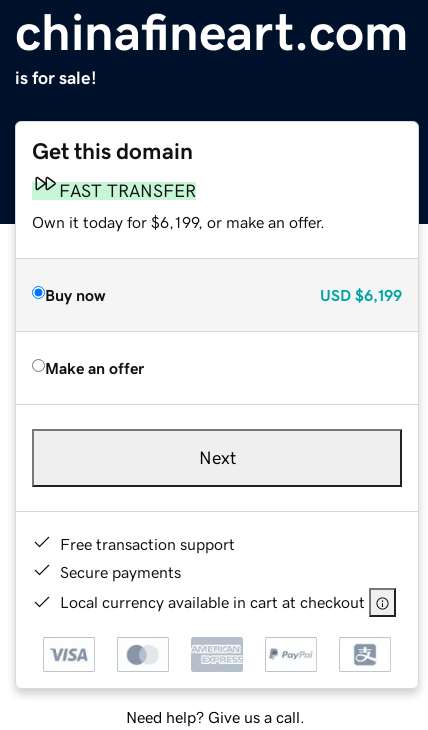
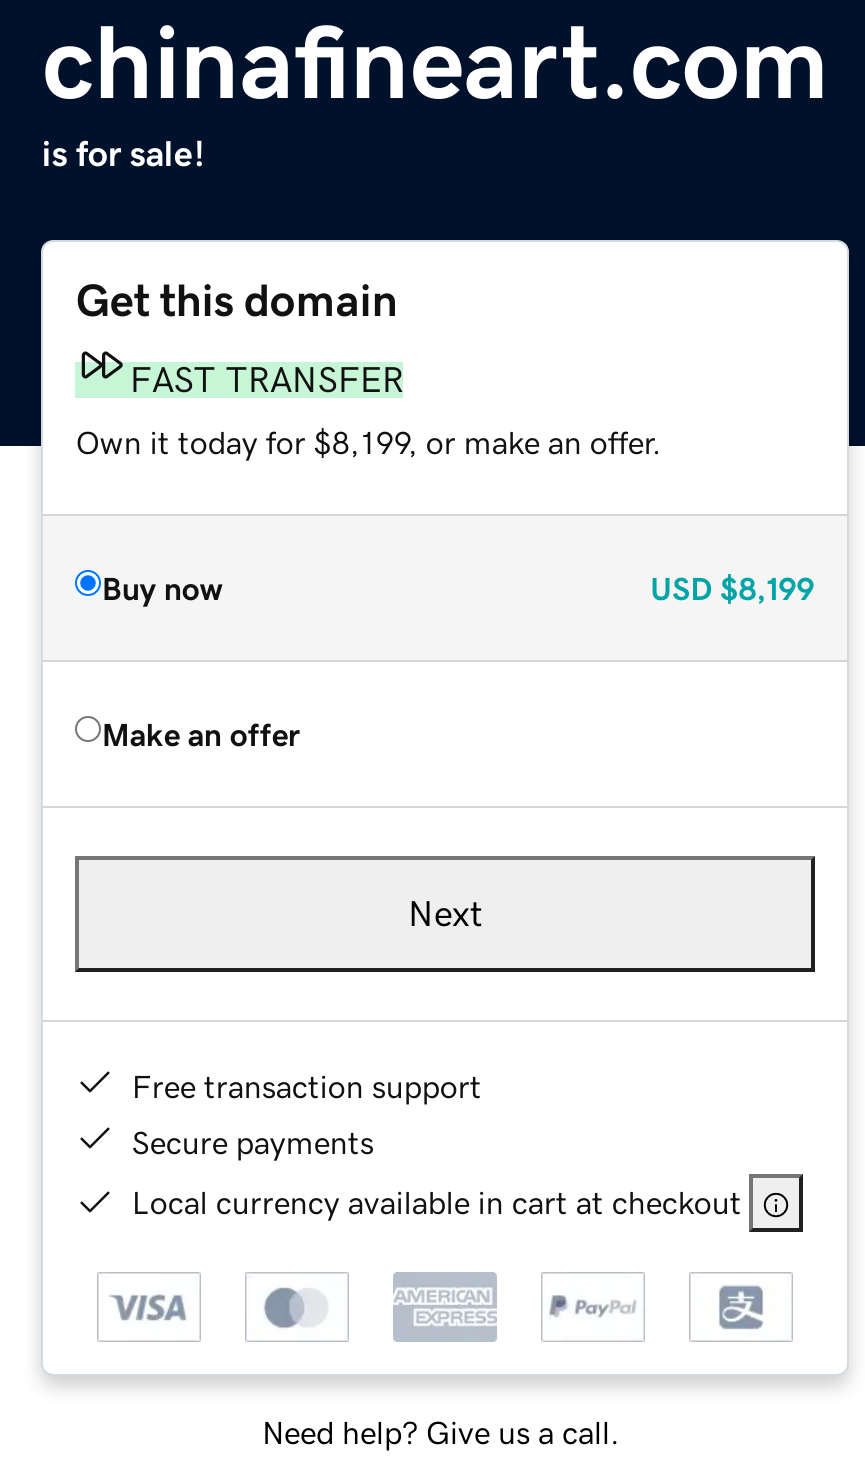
[32,214,325,230] Own it today for $6,199, or make an offer. -> [76,425,662,457] Own it today for $8,199, or make an offer.
[320,287,402,303] USD $6,199 -> [650,571,814,603] USD $8,199

